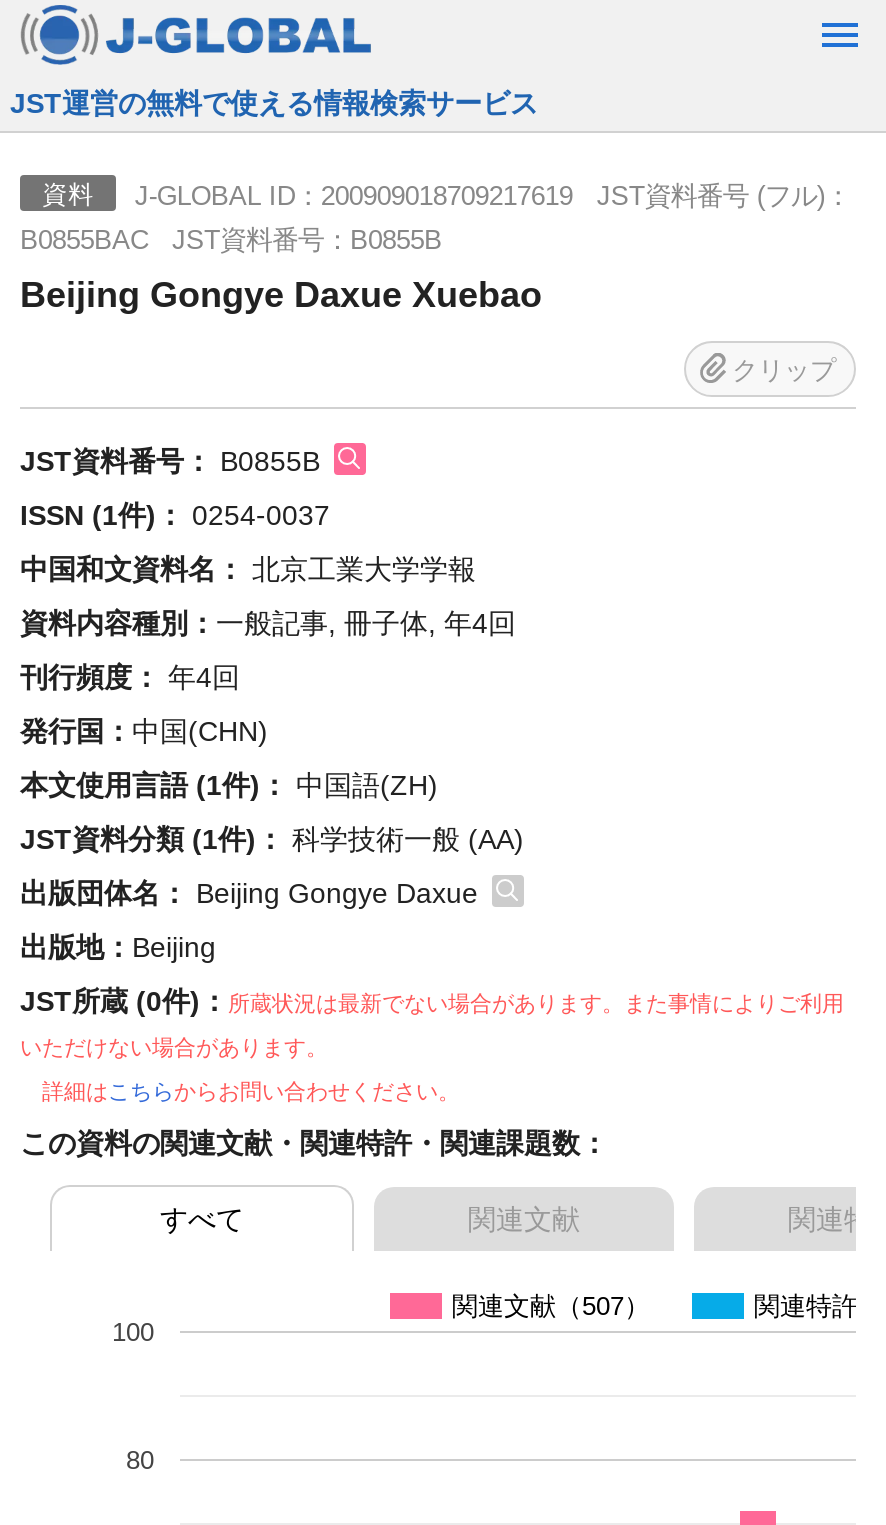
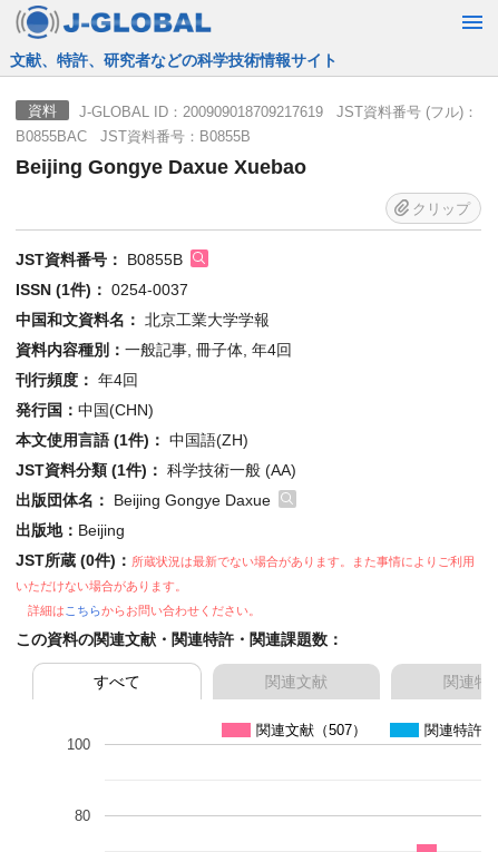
[10,87,538,119] JST運営の無料で使える情報検索サービス -> [10,51,338,69] 文献、特許、研究者などの科学技術情報サイト

